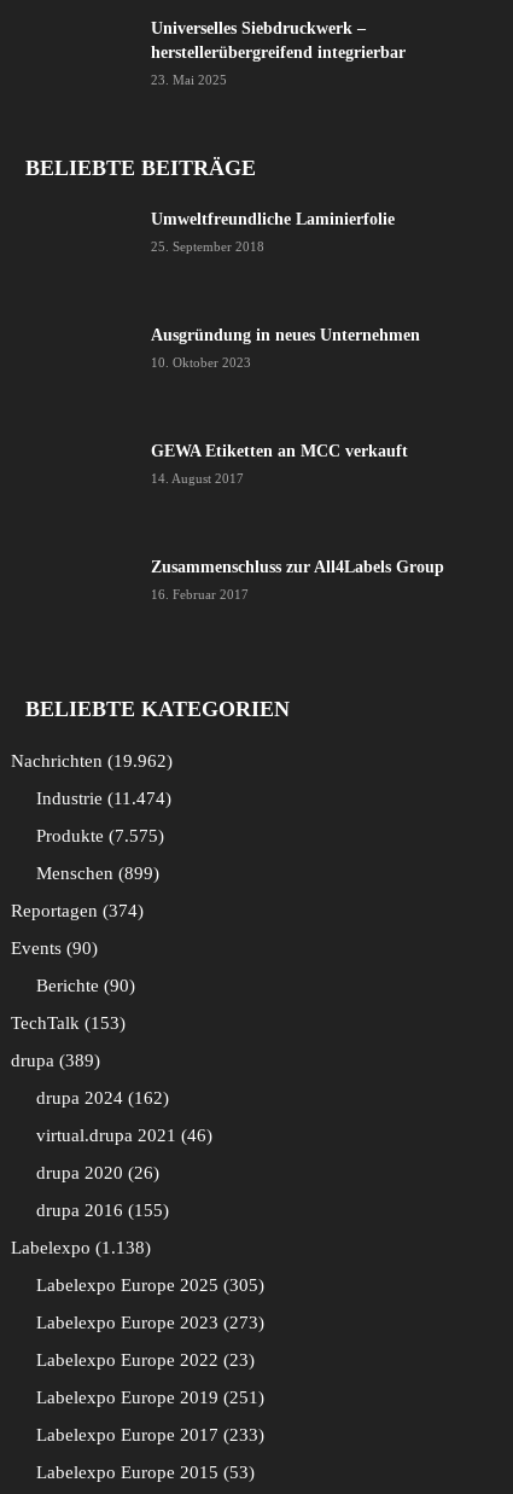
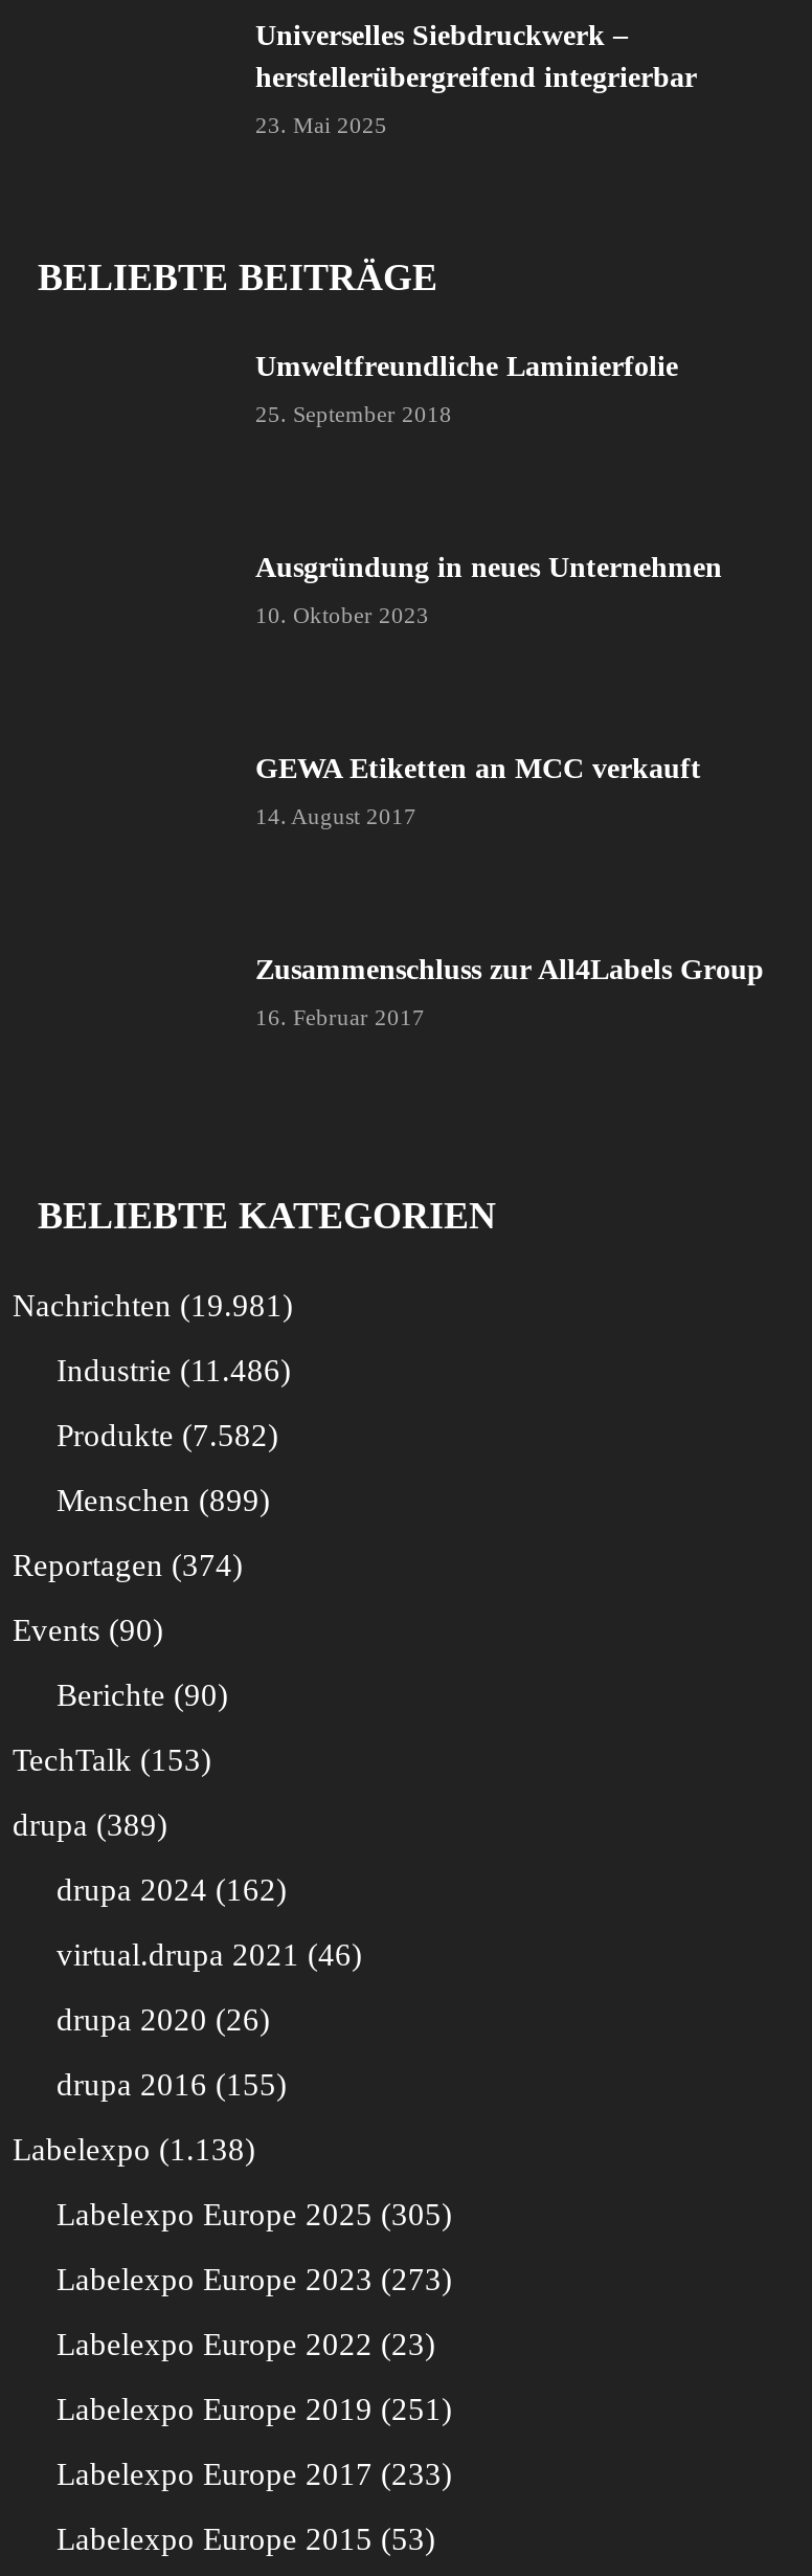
[11,751,167,771] Nachrichten 19.962 -> [13,1289,283,1323] Nachrichten 19.981
[36,789,165,808] Industrie 11.474 -> [57,1354,280,1387] Industrie 11.486
[36,826,158,845] Produkte 7.575 -> [57,1419,268,1452] Produkte 7.582

